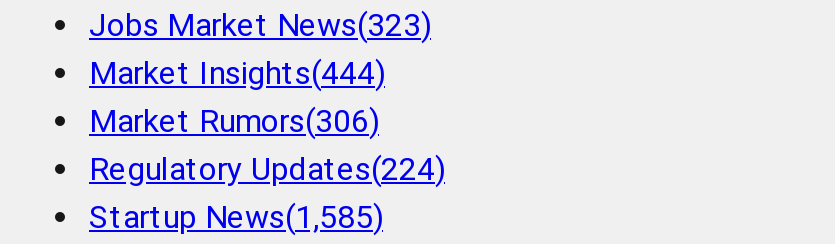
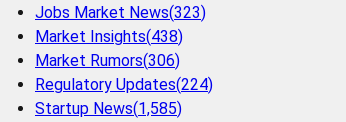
[89,55,385,93] Market Insights(444) -> [35,27,183,46] Market Insights(438)

